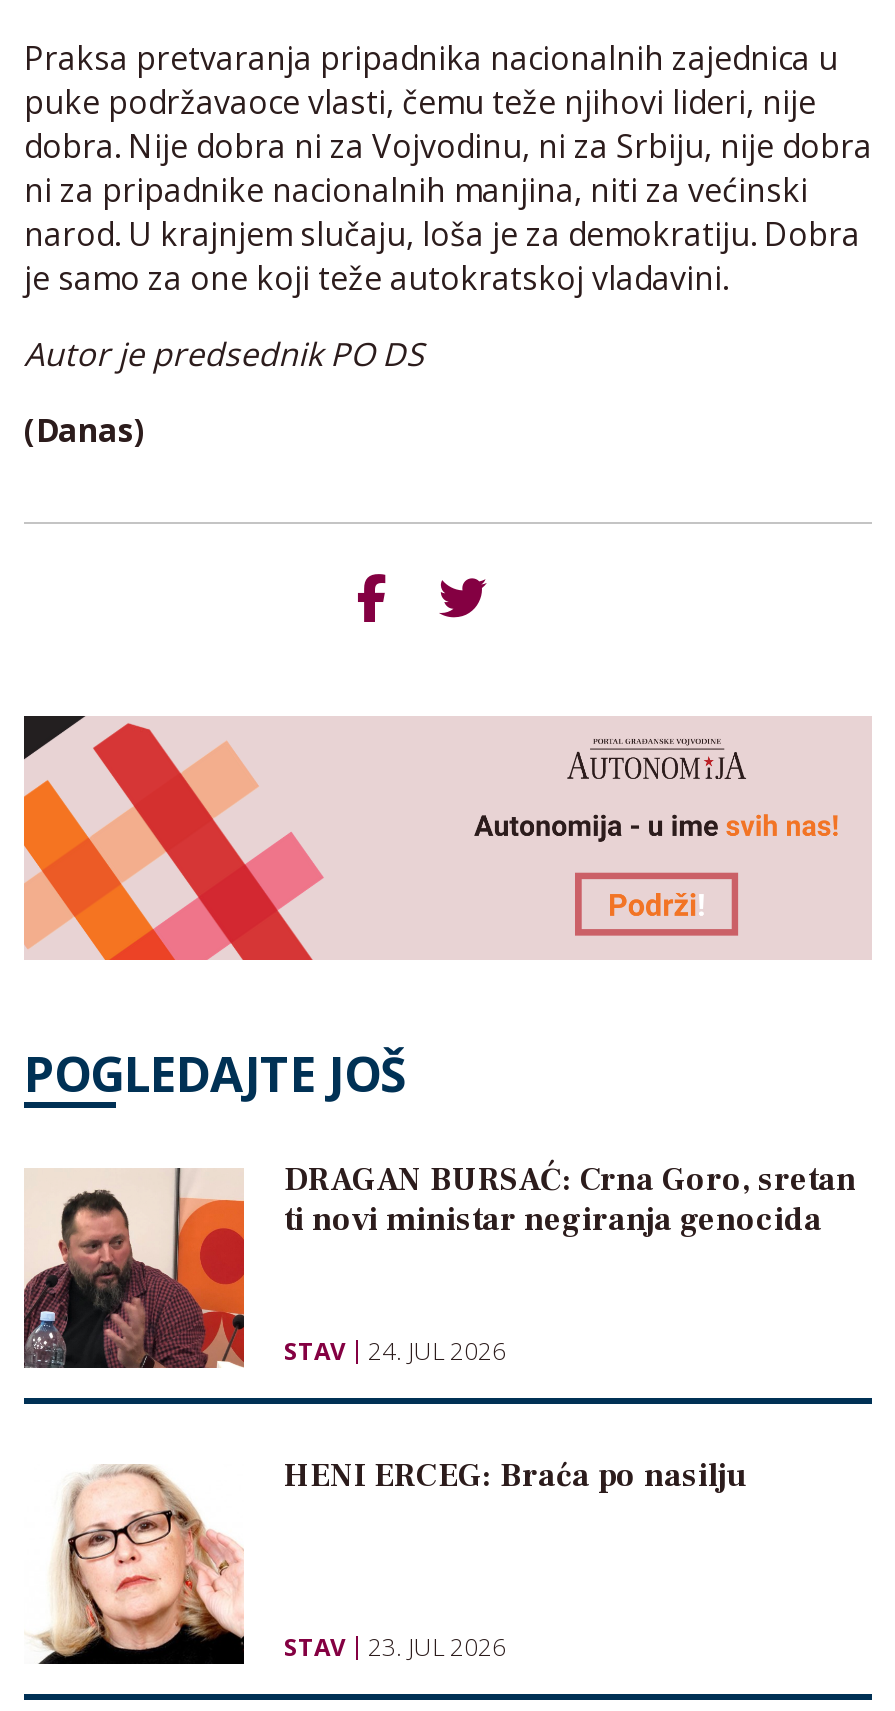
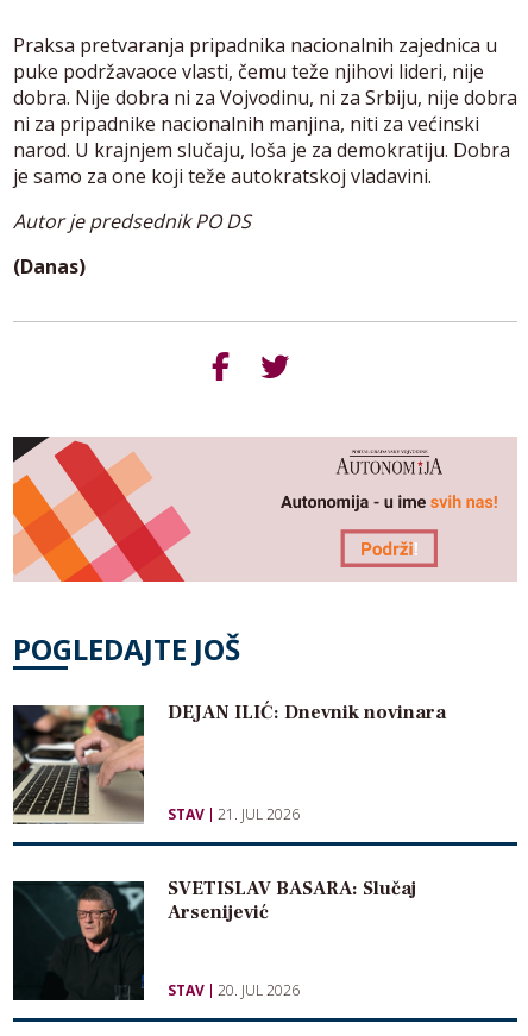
[22,1160,856,1368] [image] | DRAGAN BURSAĆ: Crna Goro, sretan | ti novi ministar negiranja genocida -> [12,701,446,824] [image] | DEJAN ILIĆ: Dnevnik novinara
[284,1334,506,1368] STAV 24. JUL 2026 -> [168,804,300,825] STAV 21. JUL 2026
[24,1456,746,1666] [image] | HENI ERCEG: Braća po nasilju -> [12,877,416,1002] [image] | SVETISLAV BASARA: Slučaj | Arsenijević
[284,1630,506,1664] STAV 23. JUL 2026 -> [168,980,300,1001] STAV 20. JUL 2026

